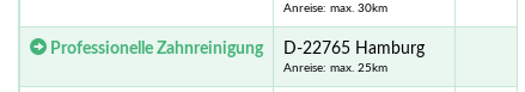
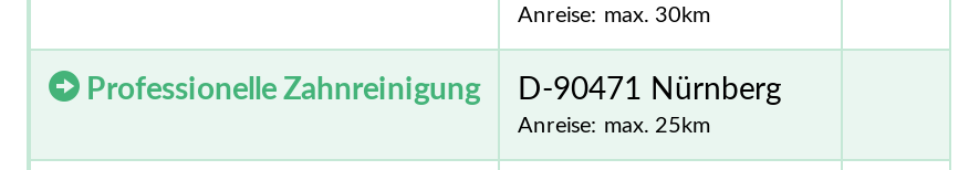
[47,41,425,58] Professionelle Zahnreinigung D-22765 Hamburg -> [80,76,781,107] Professionelle Zahnreinigung D-90471 Nürnberg

